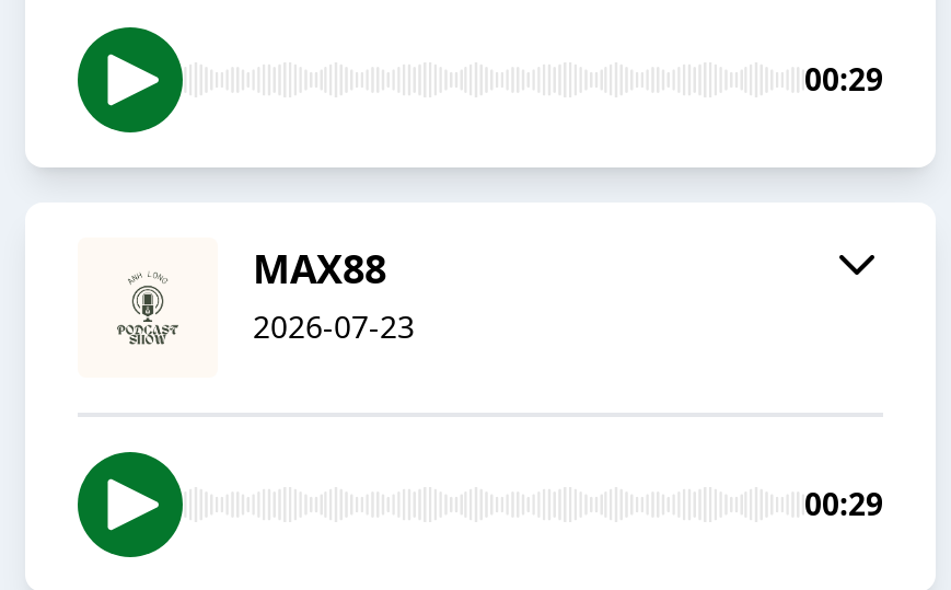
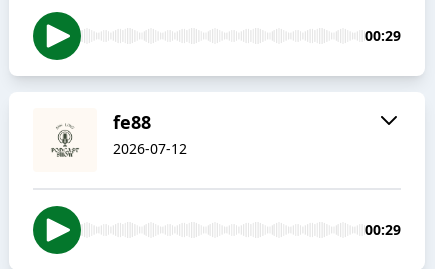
[253,242,415,347] MAX88 | 2026-07-23 -> [113,110,187,158] fe88 | 2026-07-12

